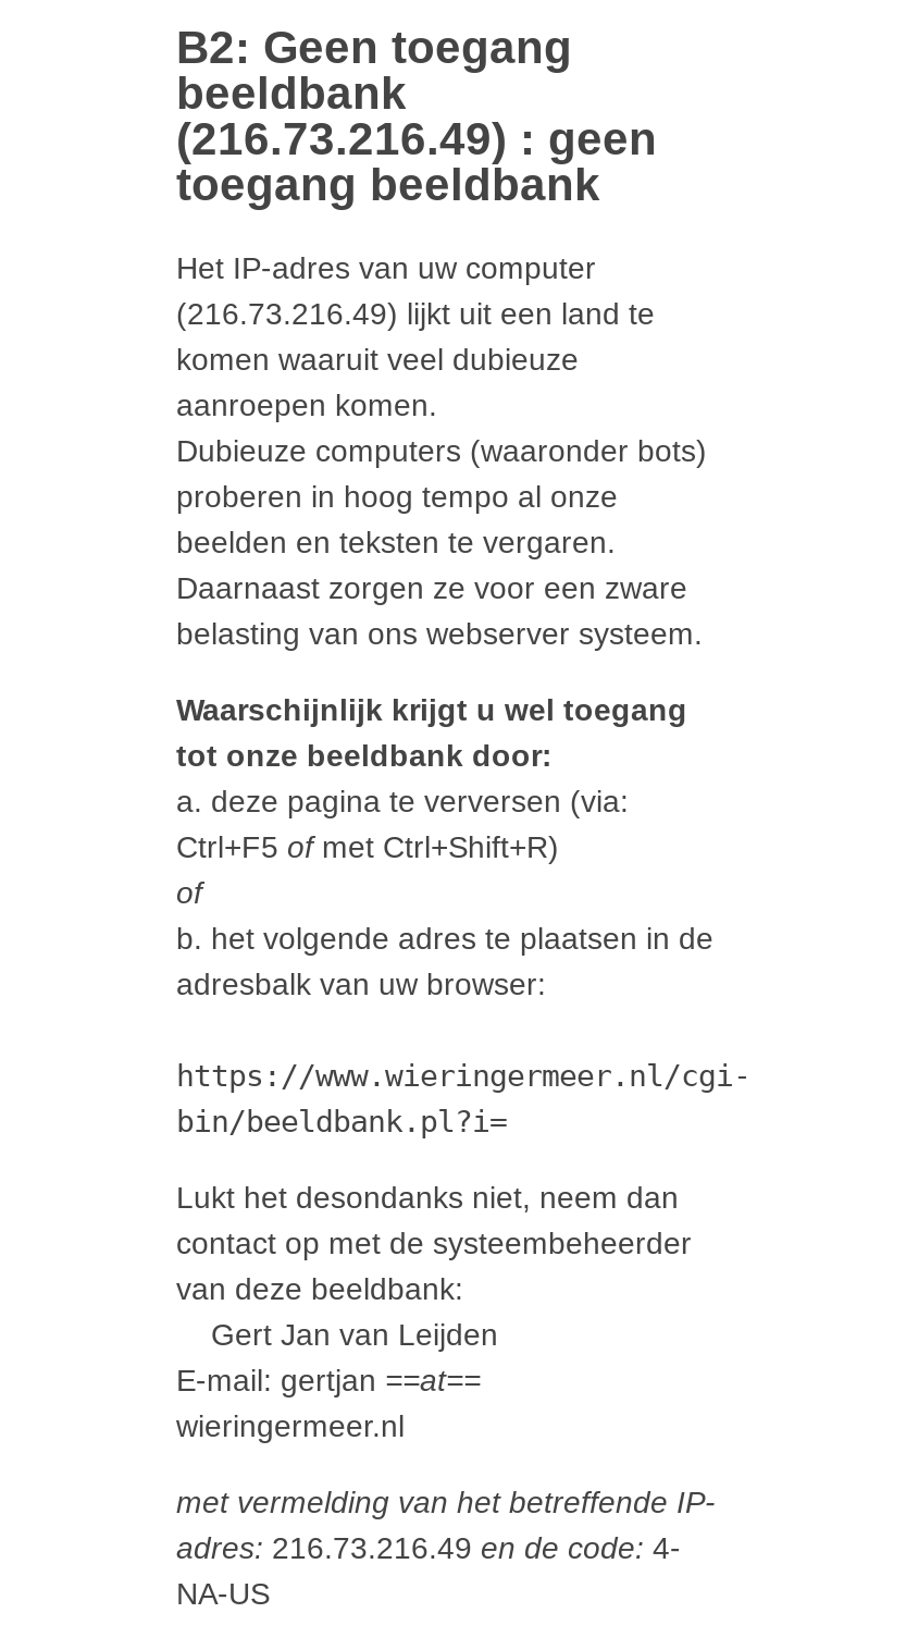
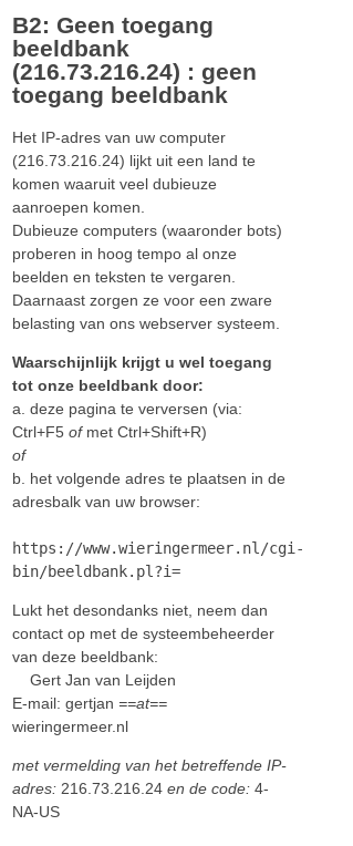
[176,114,657,164] (216.73.216.49) : geen -> [12,59,257,85] (216.73.216.24) : geen
[176,296,655,330] (216.73.216.49) lijkt uit een land te -> [12,151,256,169] (216.73.216.24) lijkt uit een land te
[176,1530,681,1565] adres: 216.73.216.49 en de code: 4- -> [12,779,269,797] adres: 216.73.216.24 en de code: 4-

